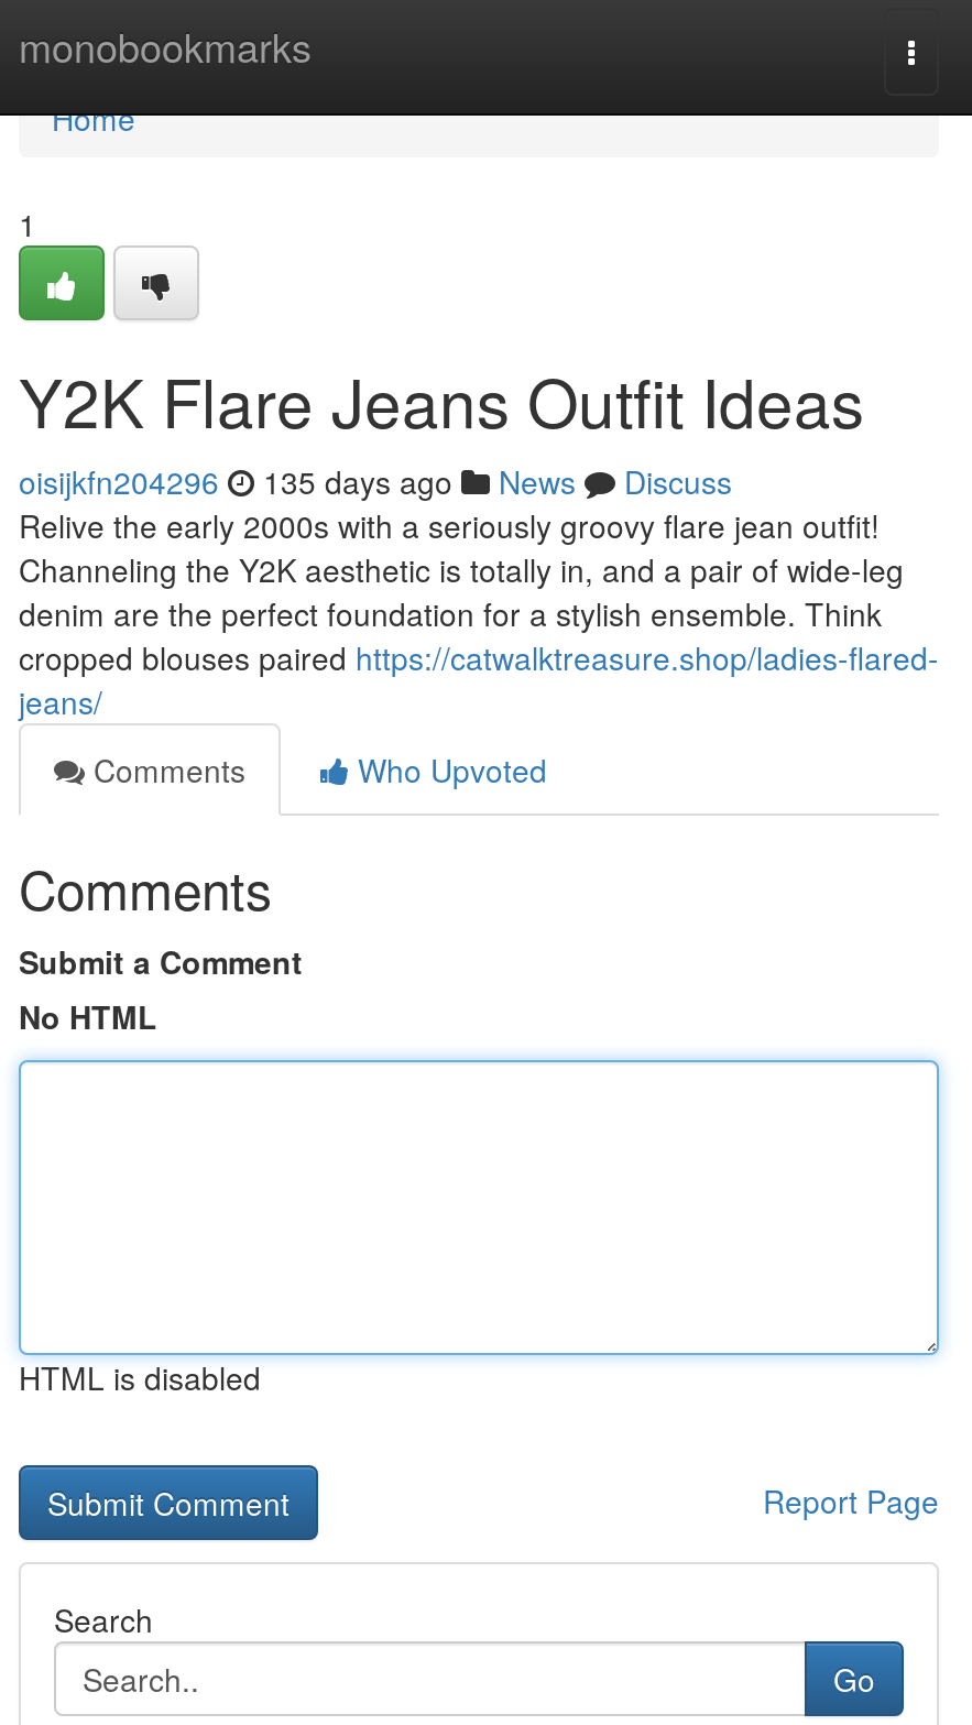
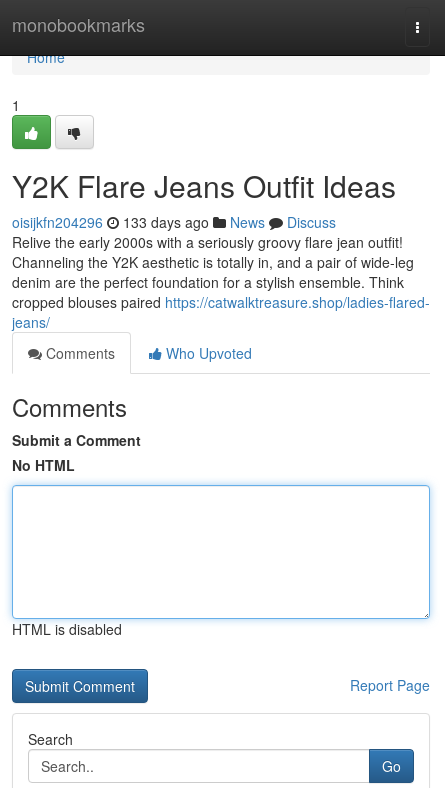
[19,459,732,503] oisijkfn204296 135 days ago News Discuss -> [12,212,336,232] oisijkfn204296 133 days ago News Discuss

